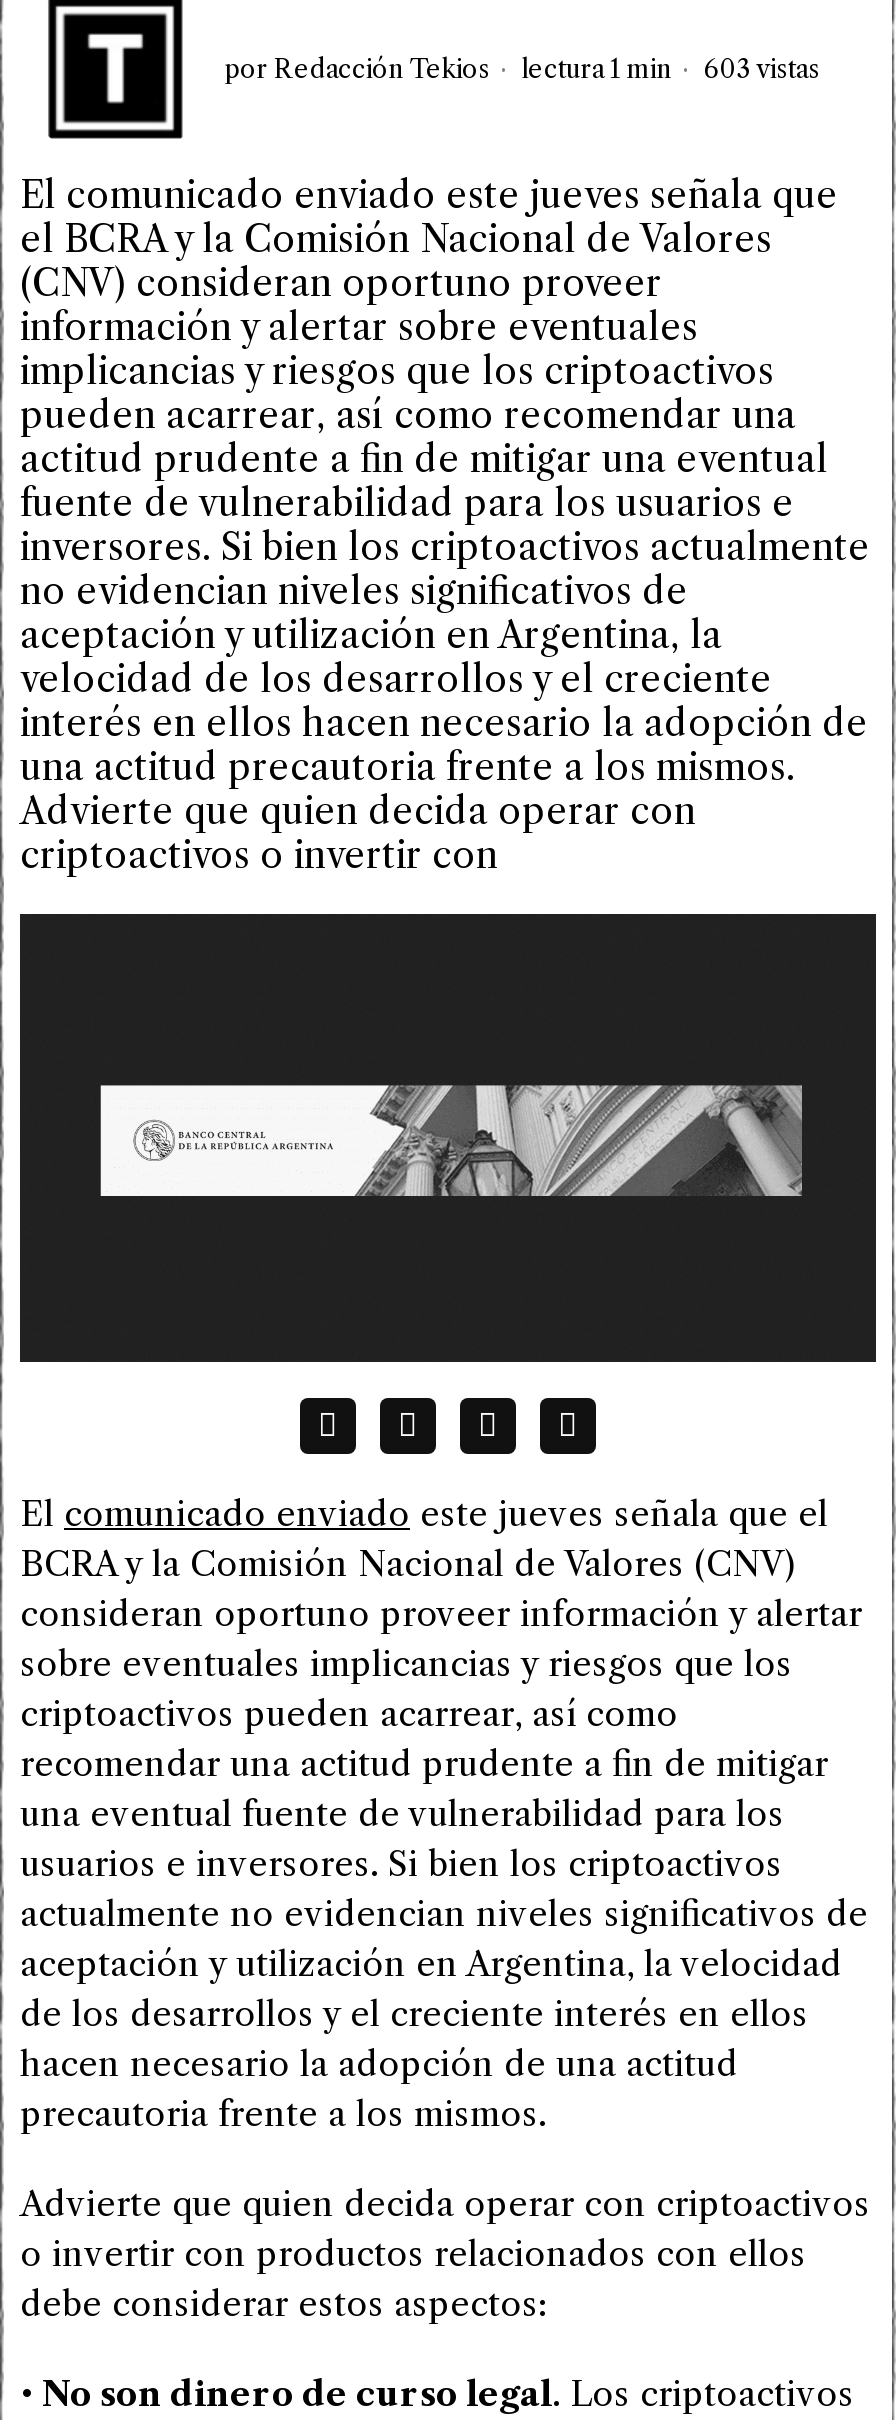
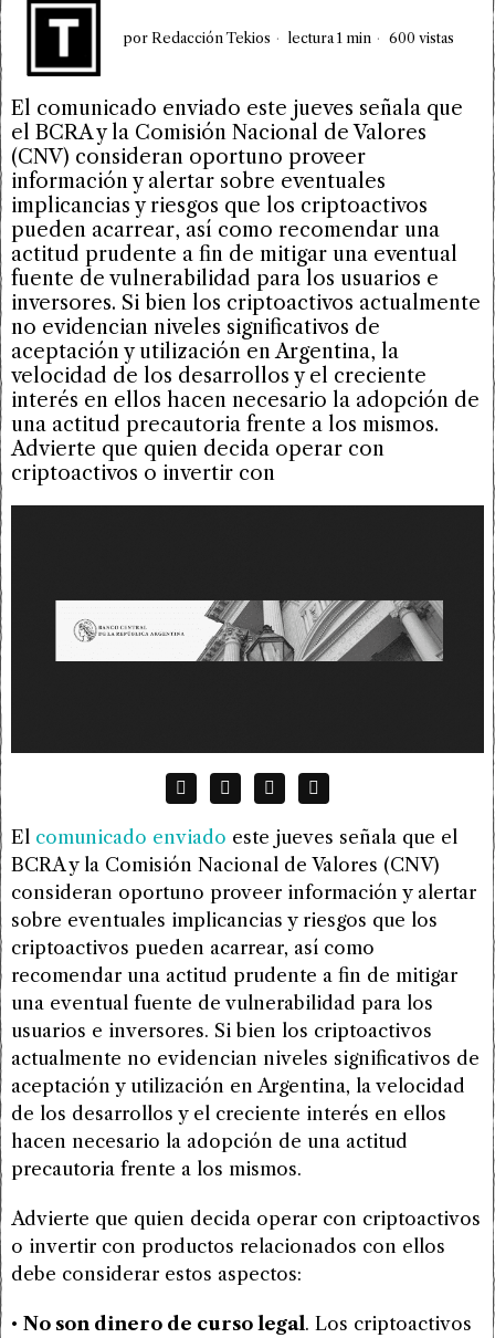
[224,53,820,83] por Redacción Tekios lectura 1 min 603 vistas -> [124,29,454,46] por Redacción Tekios lectura 1 min 600 vistas

